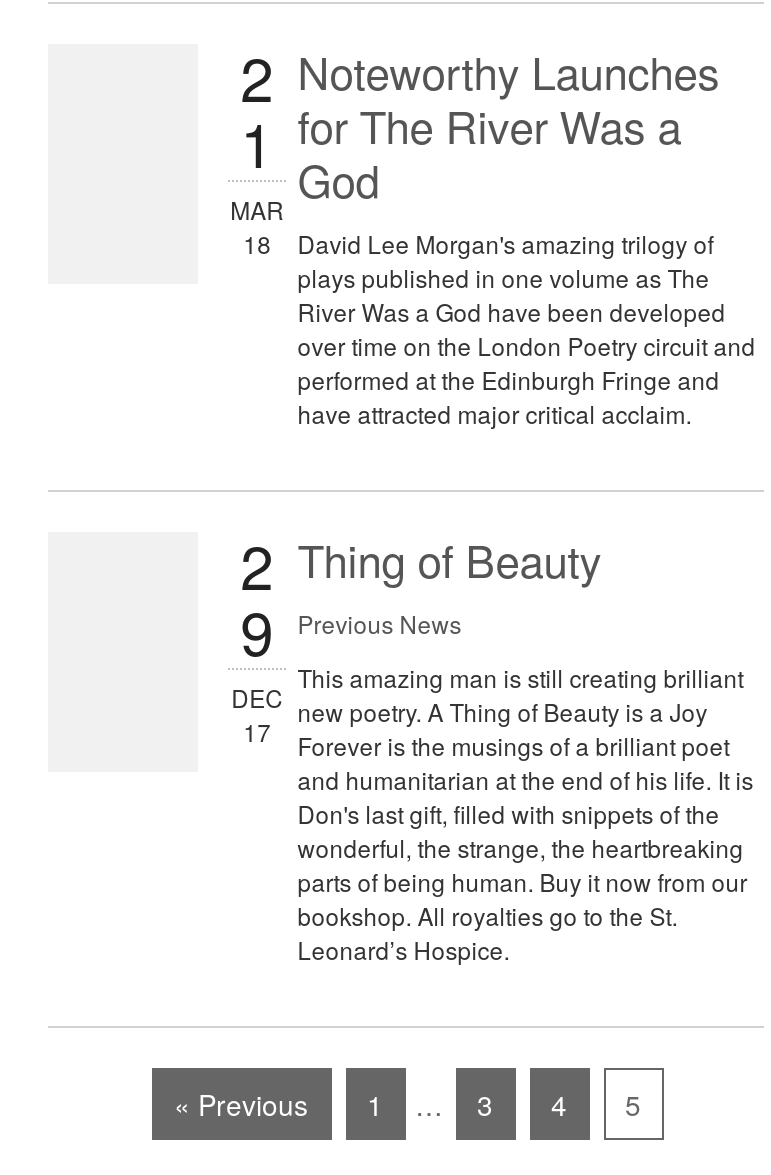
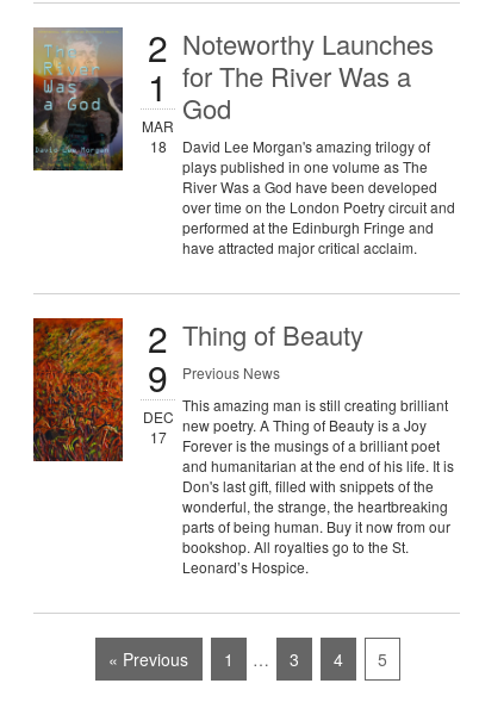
none -> [32,26,124,172] [image]
none -> [32,317,124,462] [image]

